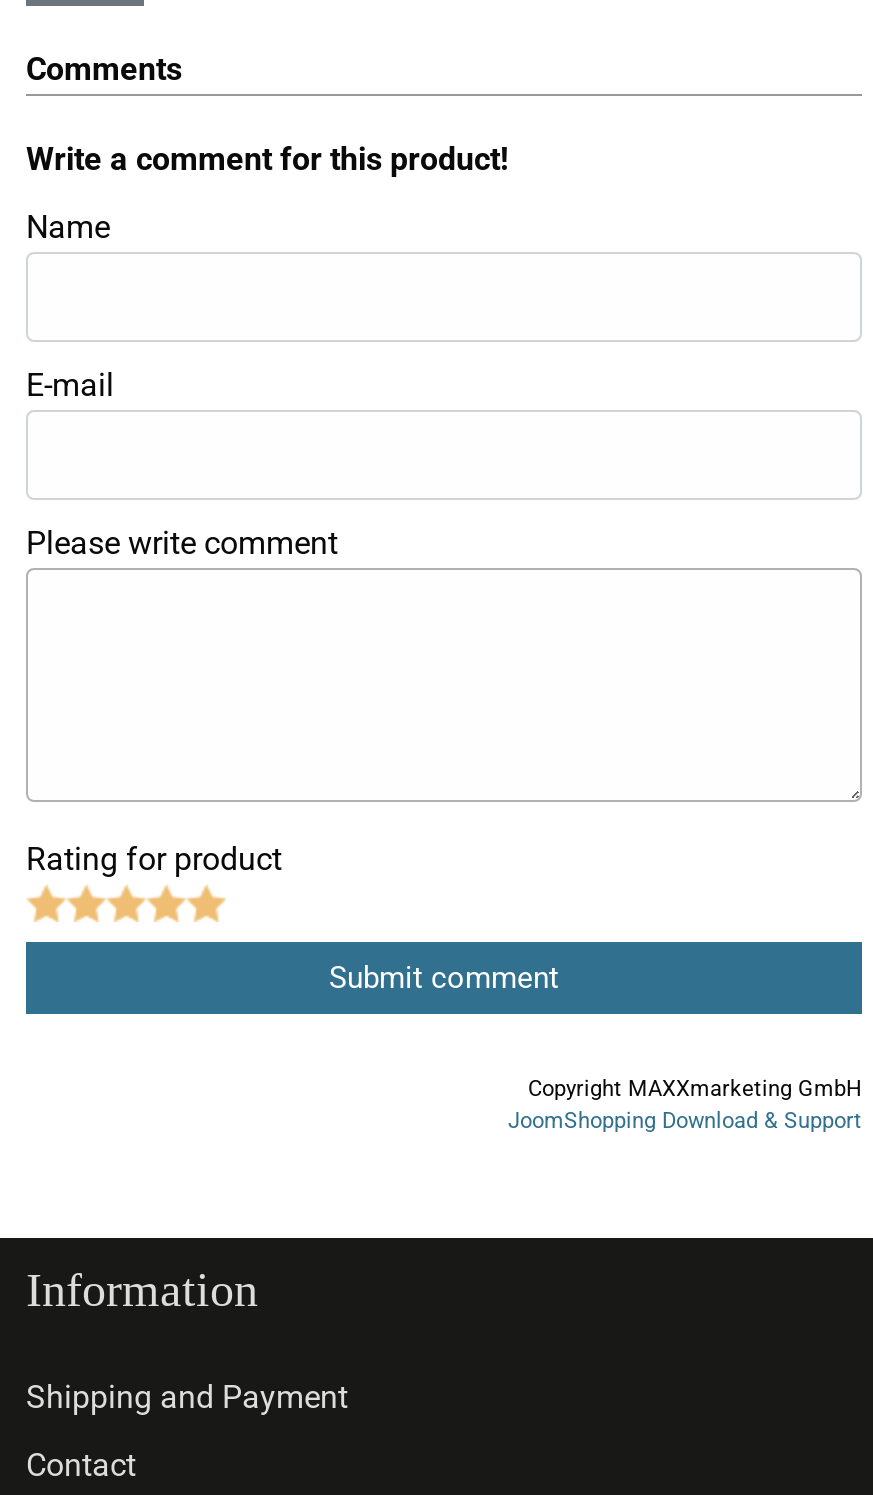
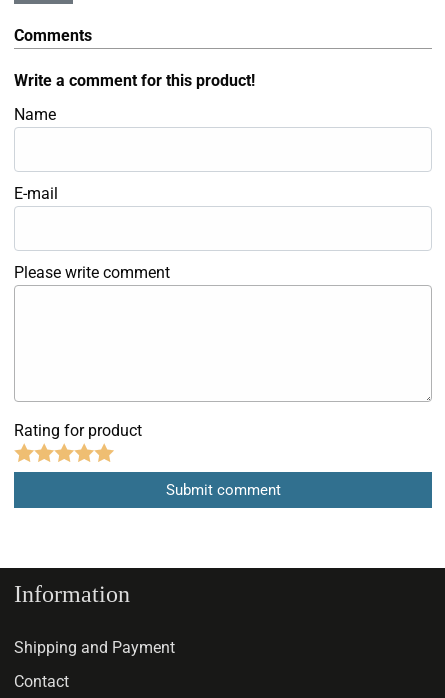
[508,1077,862,1135] Copyright MAXXmarketing GmbH | JoomShopping Download & Support -> none

